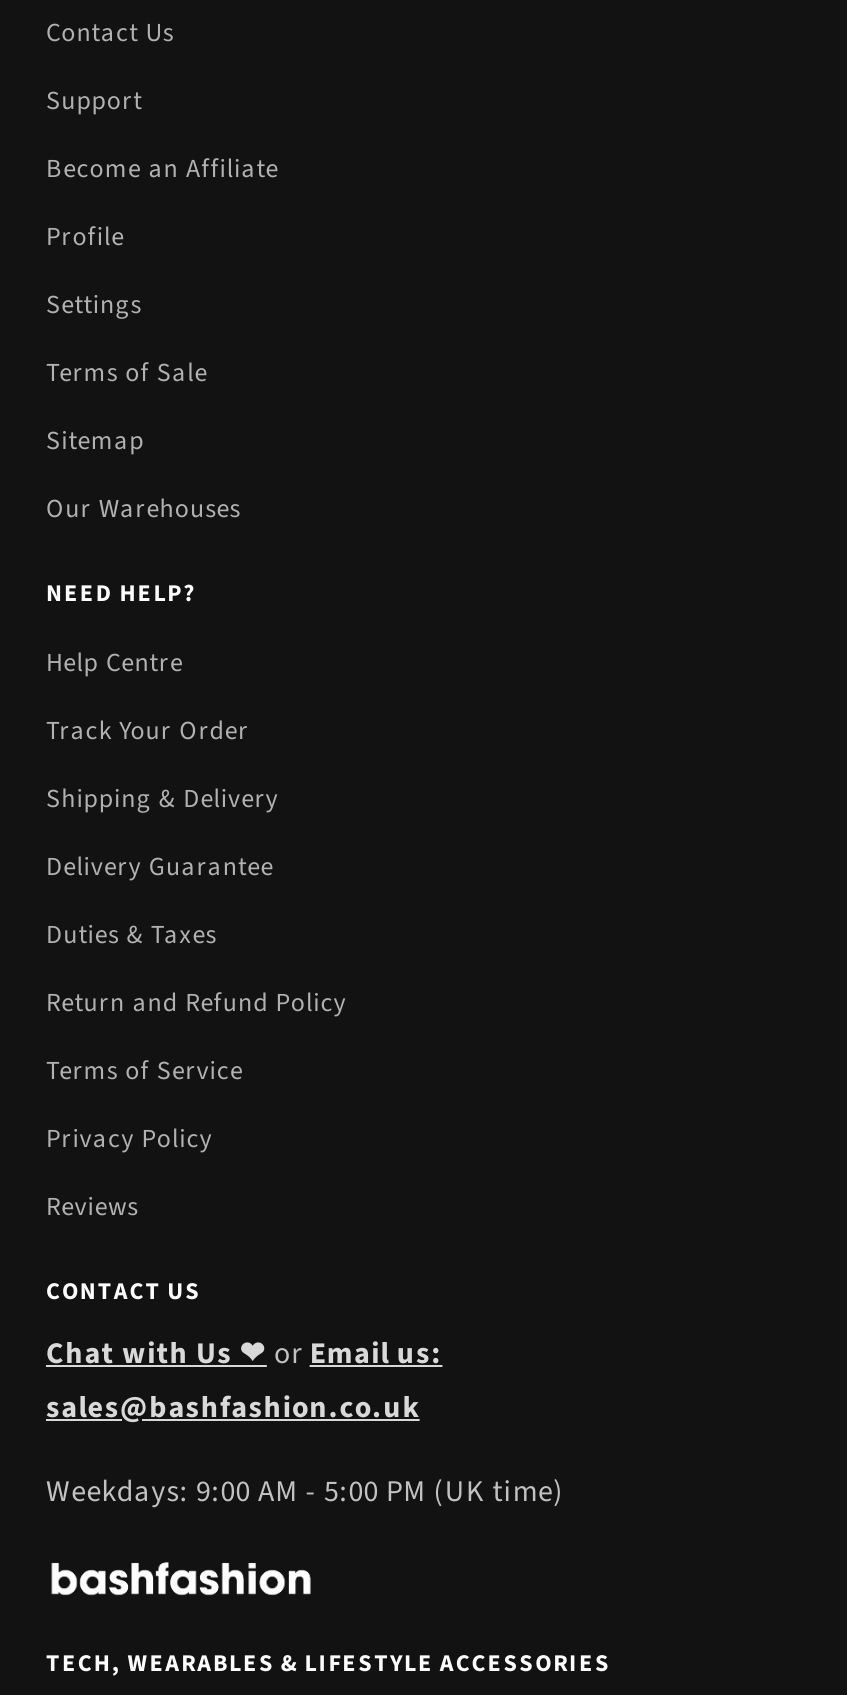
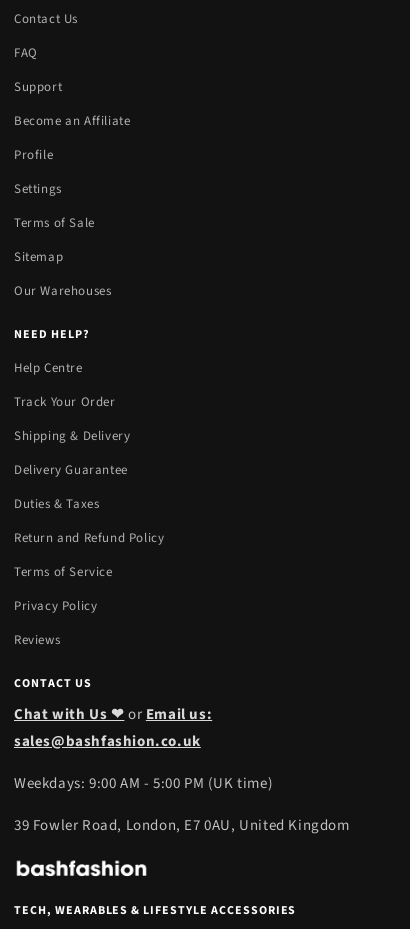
none -> [14,44,38,62] FAQ
none -> [14,814,350,835] 39 Fowler Road, London, E7 0AU, United Kingdom

